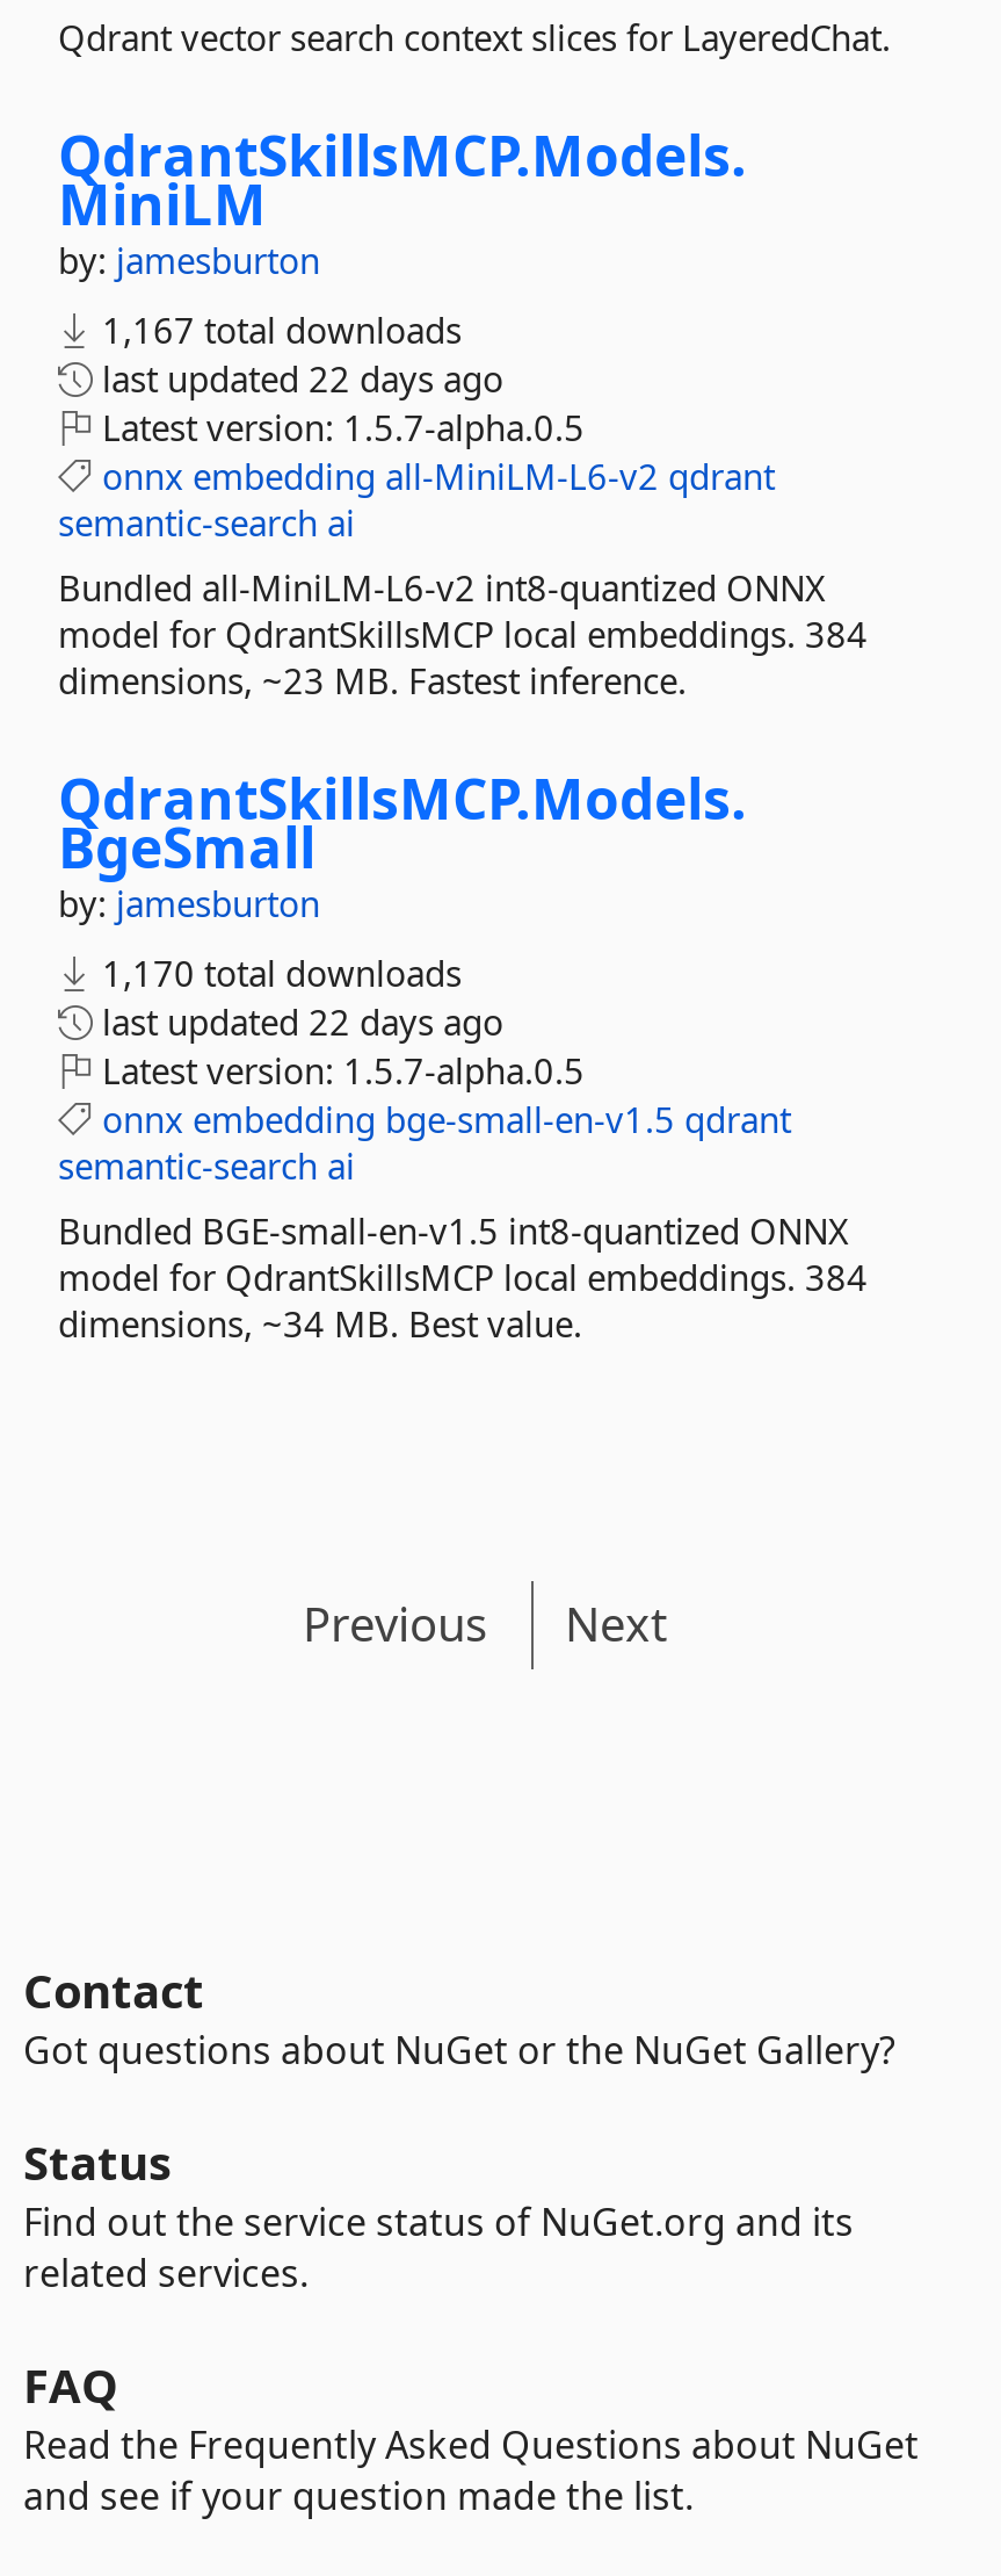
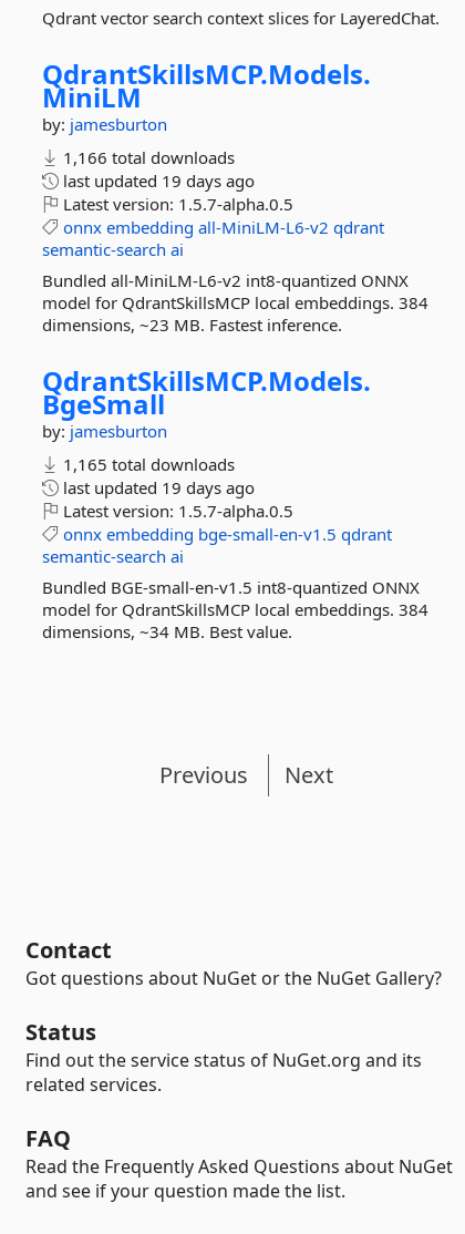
[93,306,462,353] 1,167 total downloads -> [59,146,235,168] 1,166 total downloads
[93,355,503,402] last updated 22 days ago -> [59,169,255,192] last updated 19 days ago
[93,950,462,996] 1,170 total downloads -> [59,453,235,475] 1,165 total downloads
[93,998,503,1045] last updated 22 days ago -> [59,476,255,498] last updated 19 days ago

